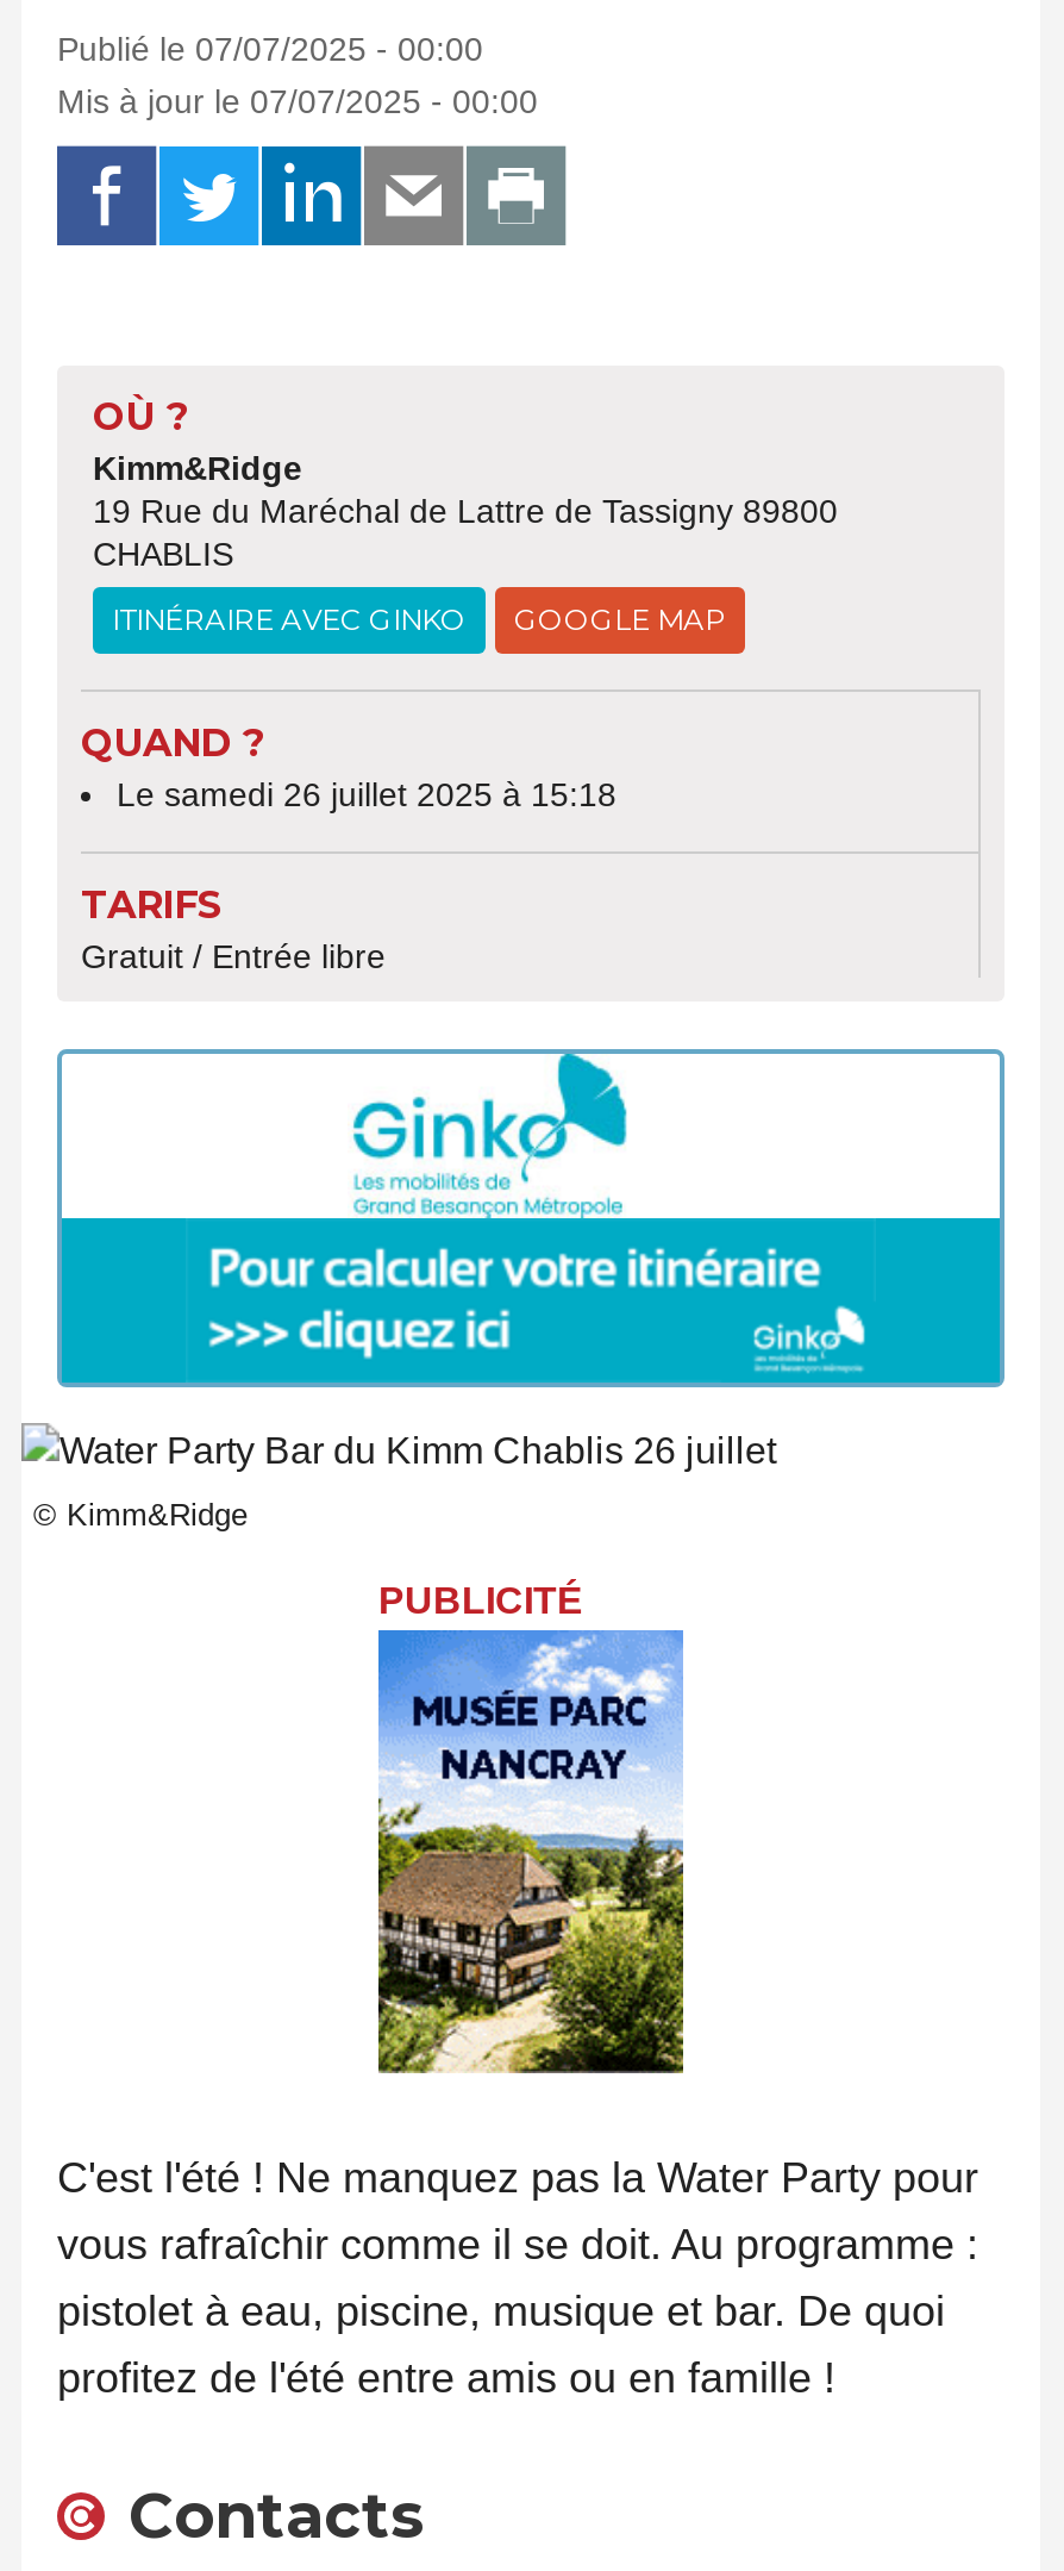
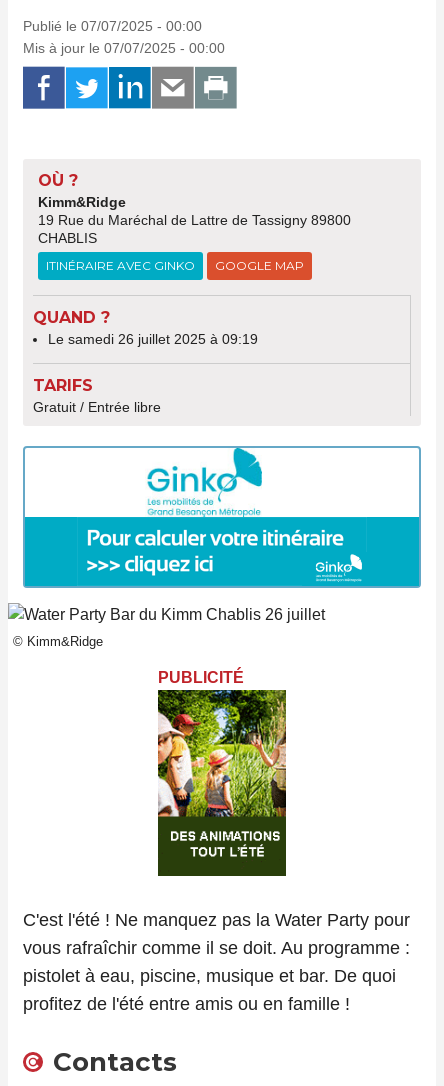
[117,775,617,814] Le samedi 26 juillet 2025 à 15:18 -> [48,331,258,347] Le samedi 26 juillet 2025 à 09:19
[376,1628,686,2076] [image] -> [157,689,287,877] [image]

